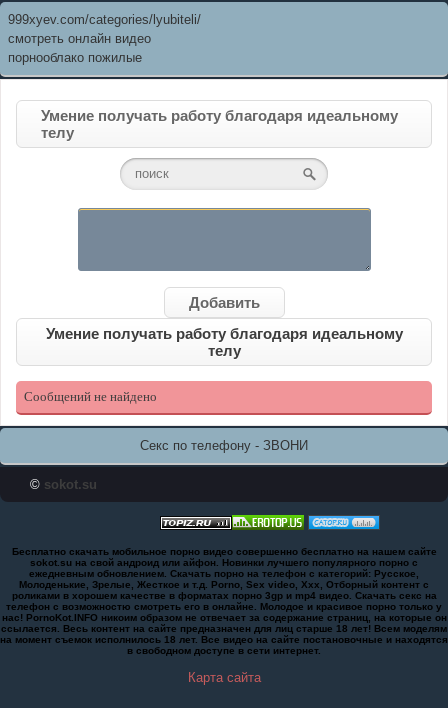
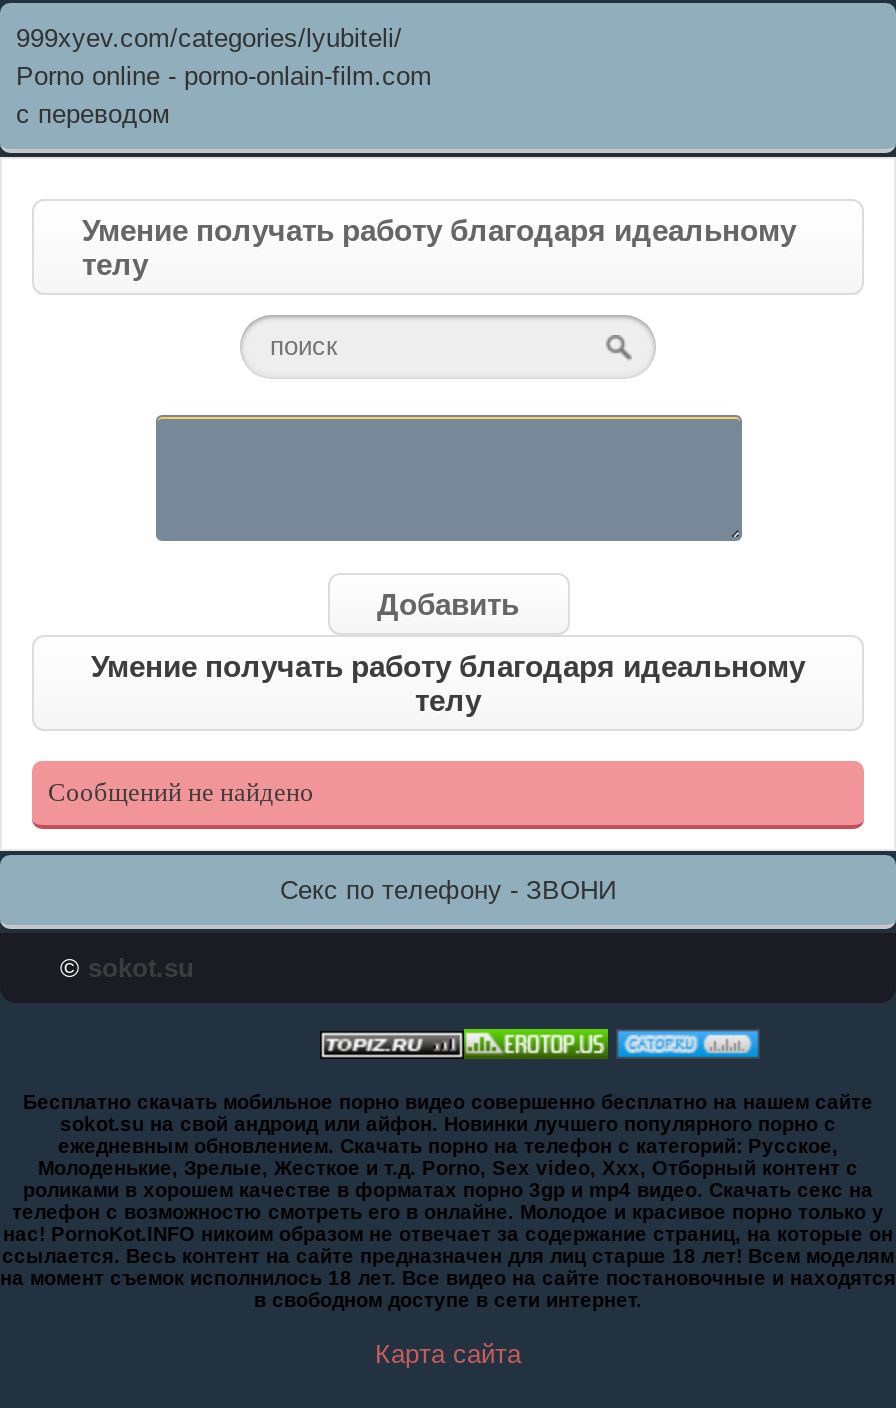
[8,31,151,65] смотреть онлайн видео | порнооблако пожилые -> [16,61,432,129] Porno online - porno-onlain-film.com | с переводом

